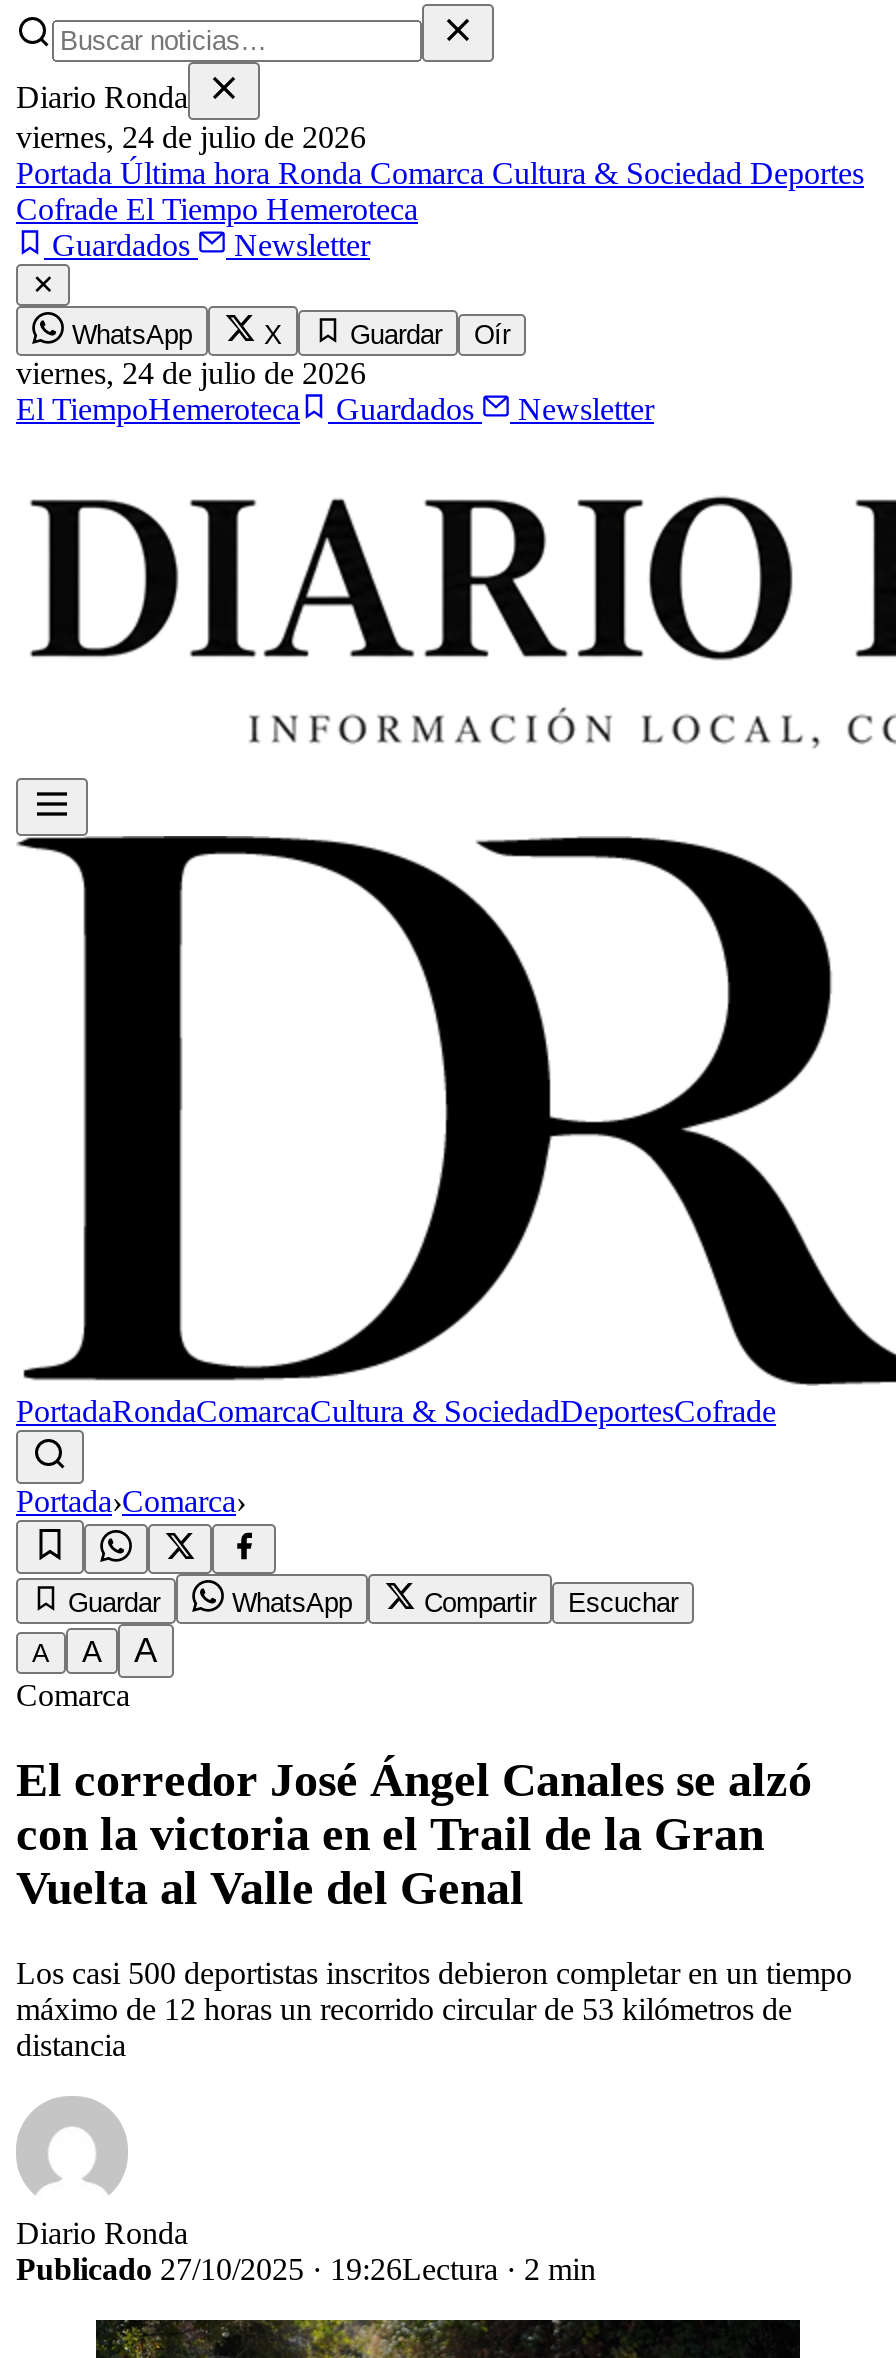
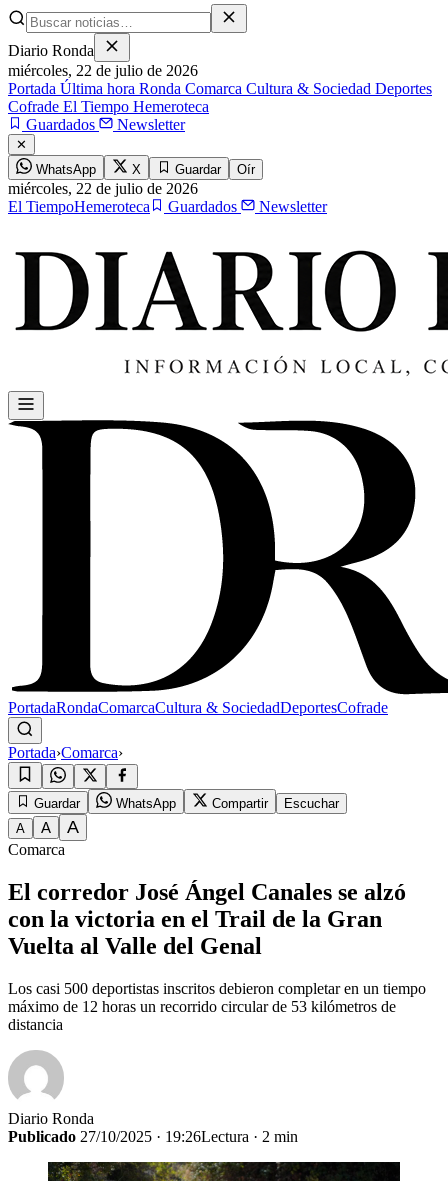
[16,120,366,154] viernes, 24 de julio de 2026 -> [8,62,198,79] miércoles, 22 de julio de 2026
[16,356,366,390] viernes,24 de julio de 2026 -> [8,180,198,197] miércoles,22 de julio de 2026

